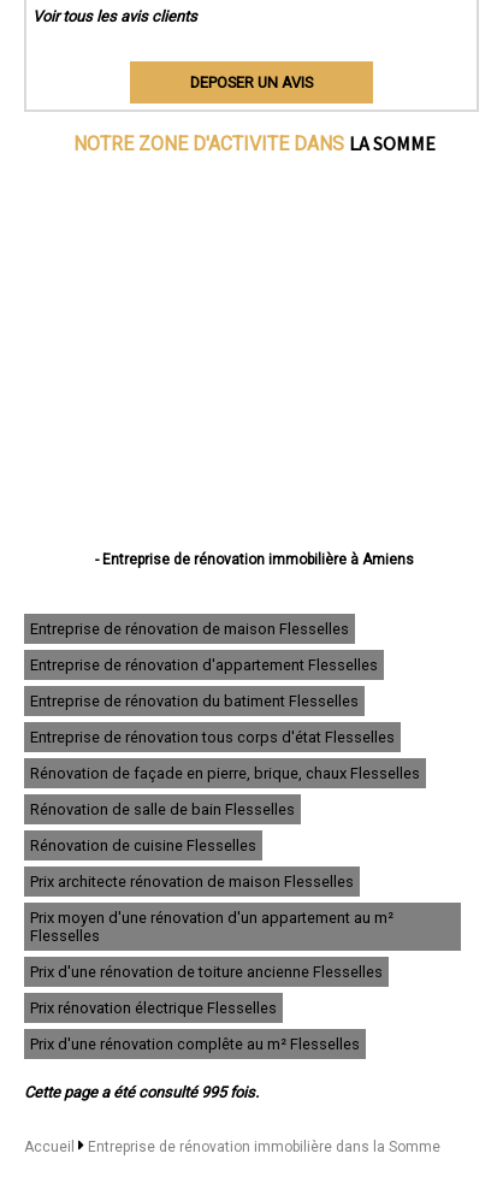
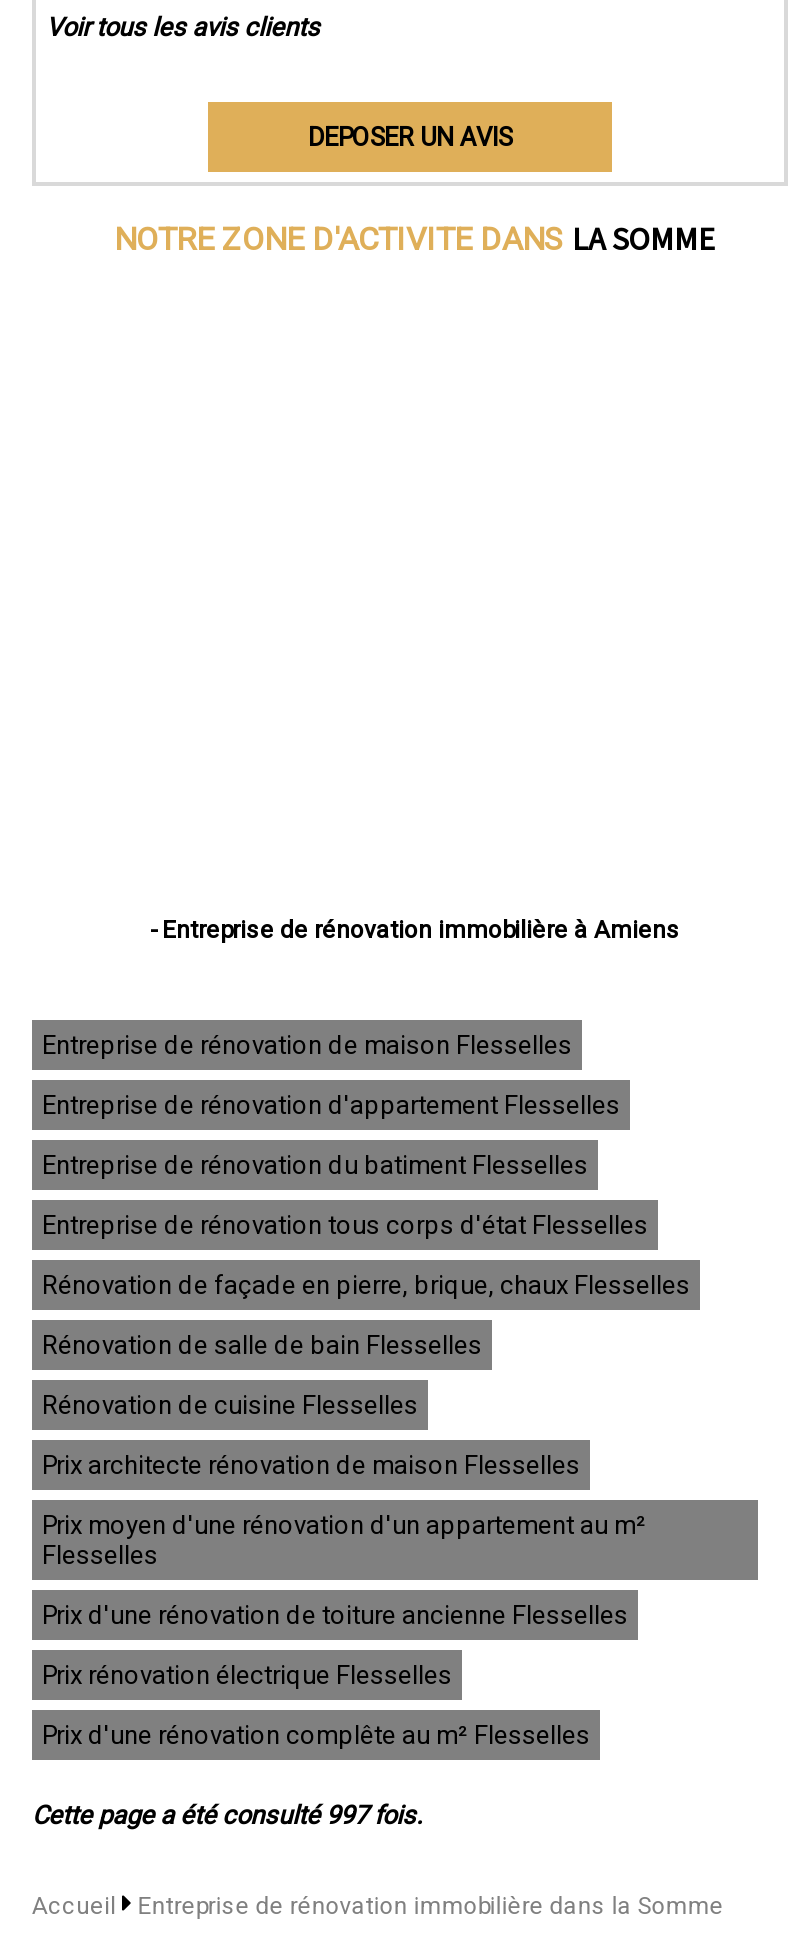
[24,1083,259,1101] Cette page a été consulté 995 fois. -> [32,1799,422,1829] Cette page a été consulté 997 fois.

